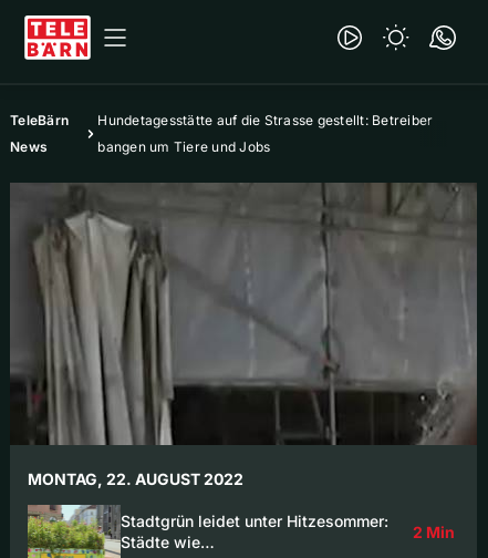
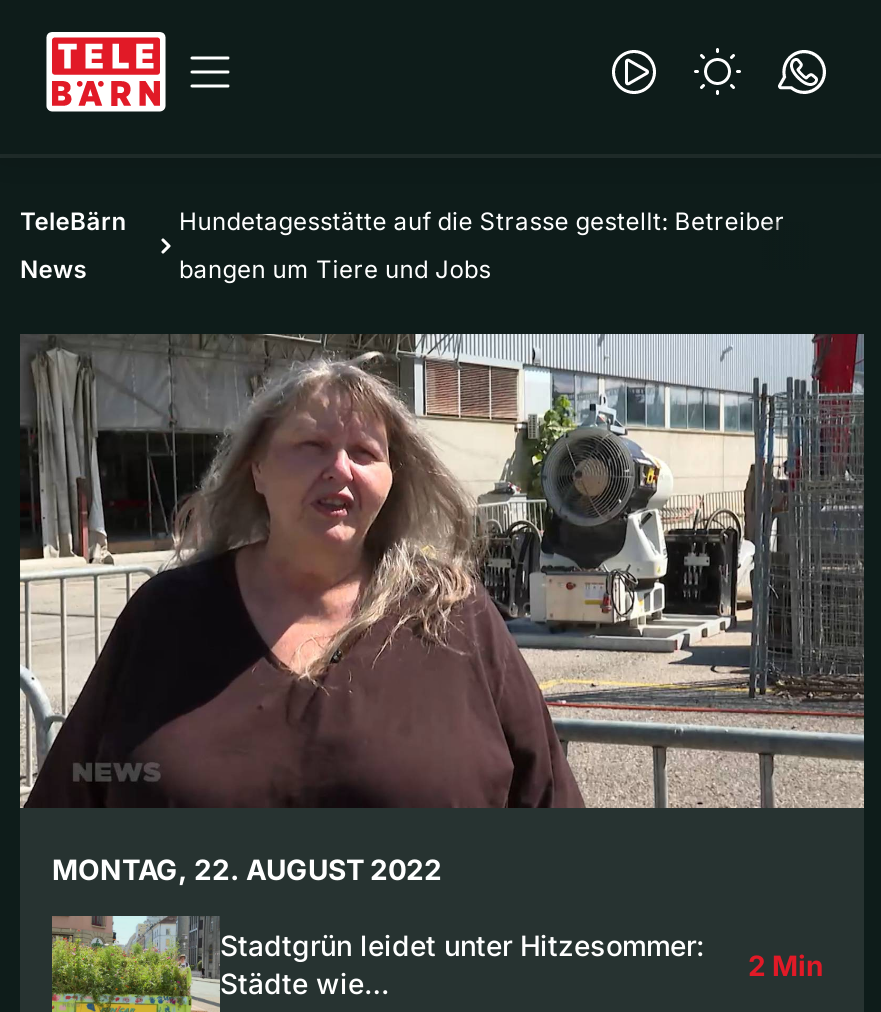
[10,183,477,446] [image] -> [18,332,866,810] [image]

